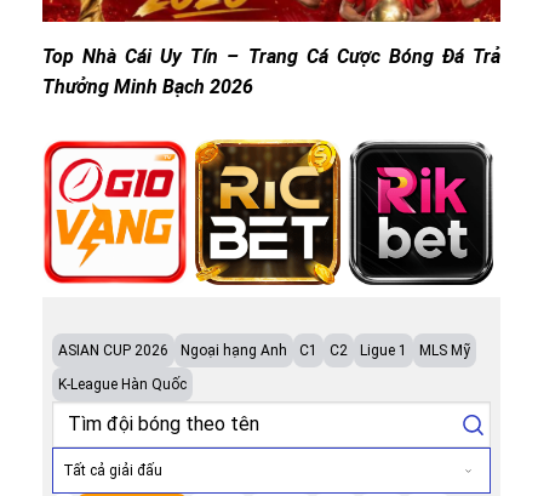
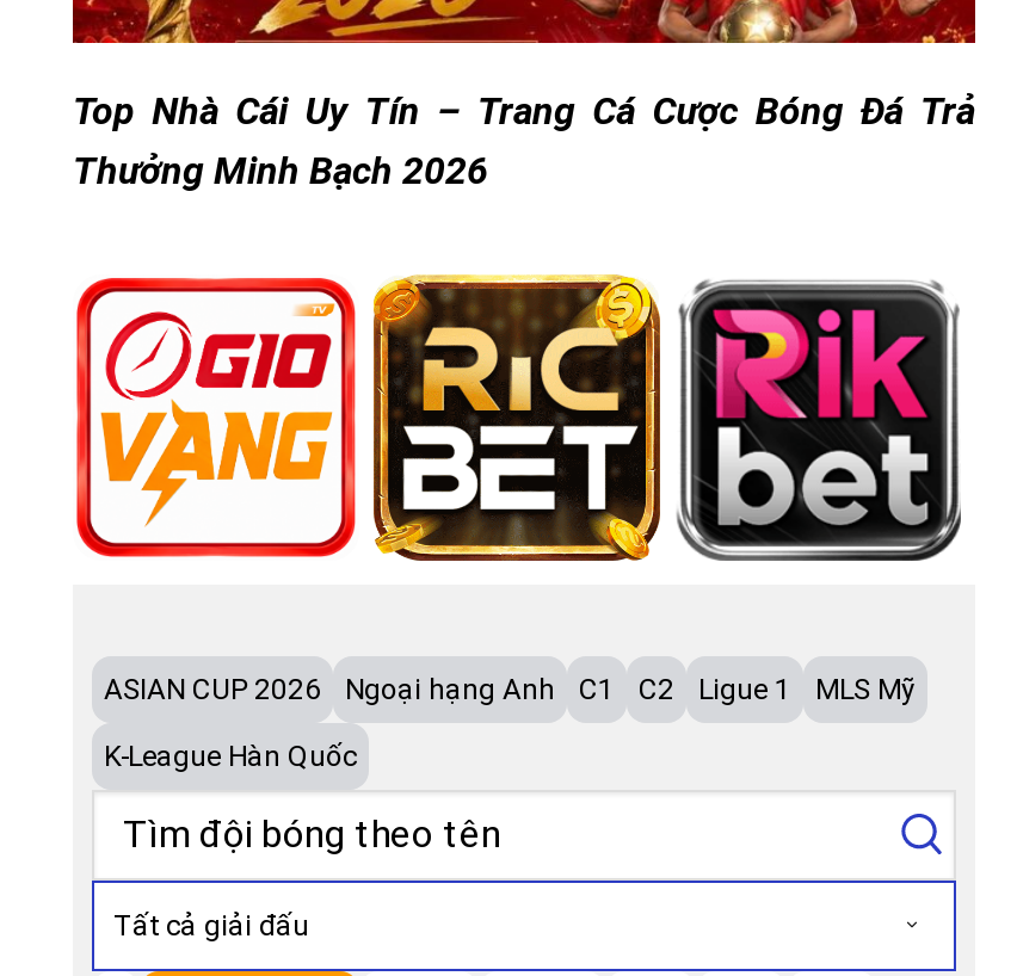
[349,143,492,284] [image] -> [679,284,956,561] [image]

